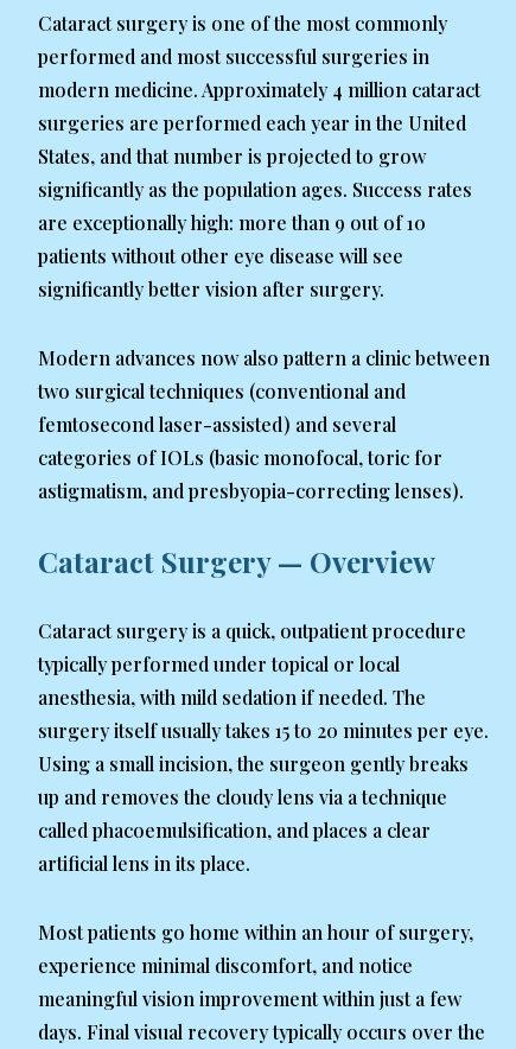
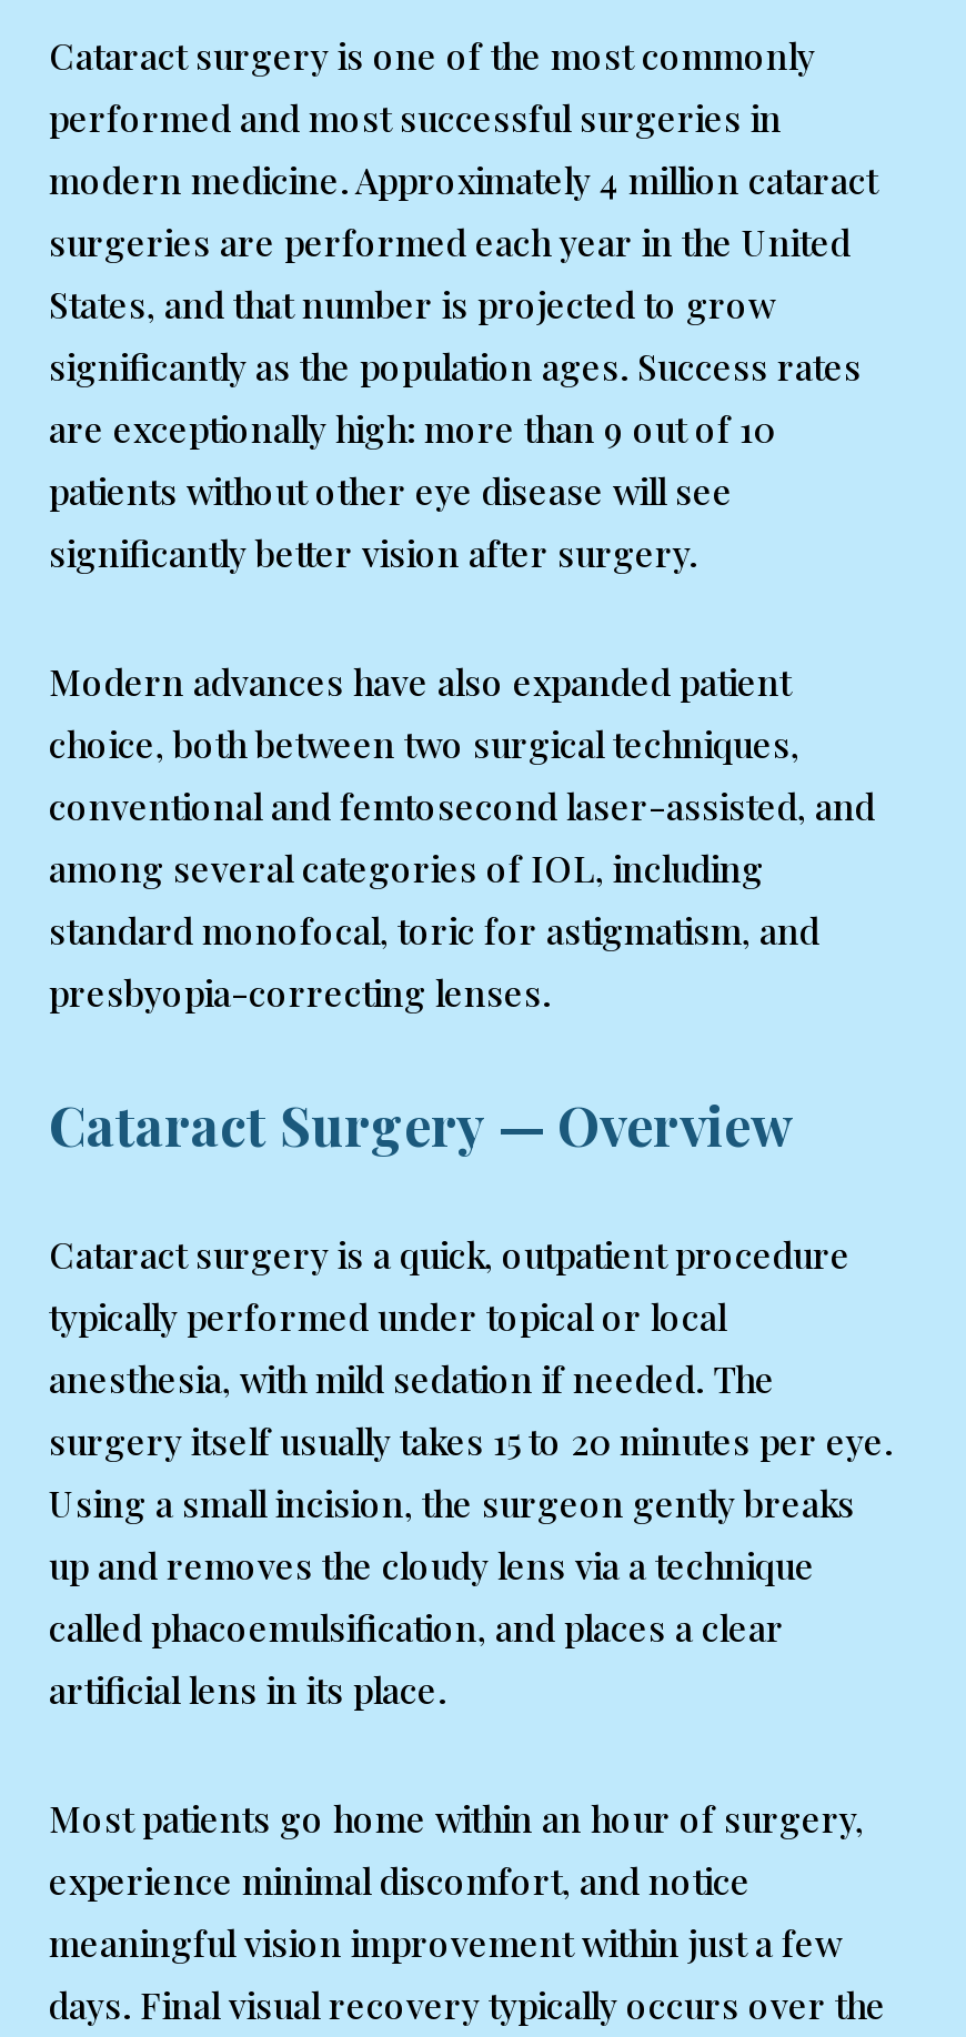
[38,345,490,503] Modern advances now also pattern a clinic between | two surgical techniques (conventional and | femtosecond laser-assisted) and several | categories of IOLs (basic monofocal, toric for | astigmatism, and presbyopia-correcting lenses). -> [49,658,875,1016] Modern advances have also expanded patient | choice, both between two surgical techniques, | conventional and femtosecond laser-assisted, and | among several categories of IOL, including | standard monofocal, toric for astigmatism, and | presbyopia-correcting lenses.

